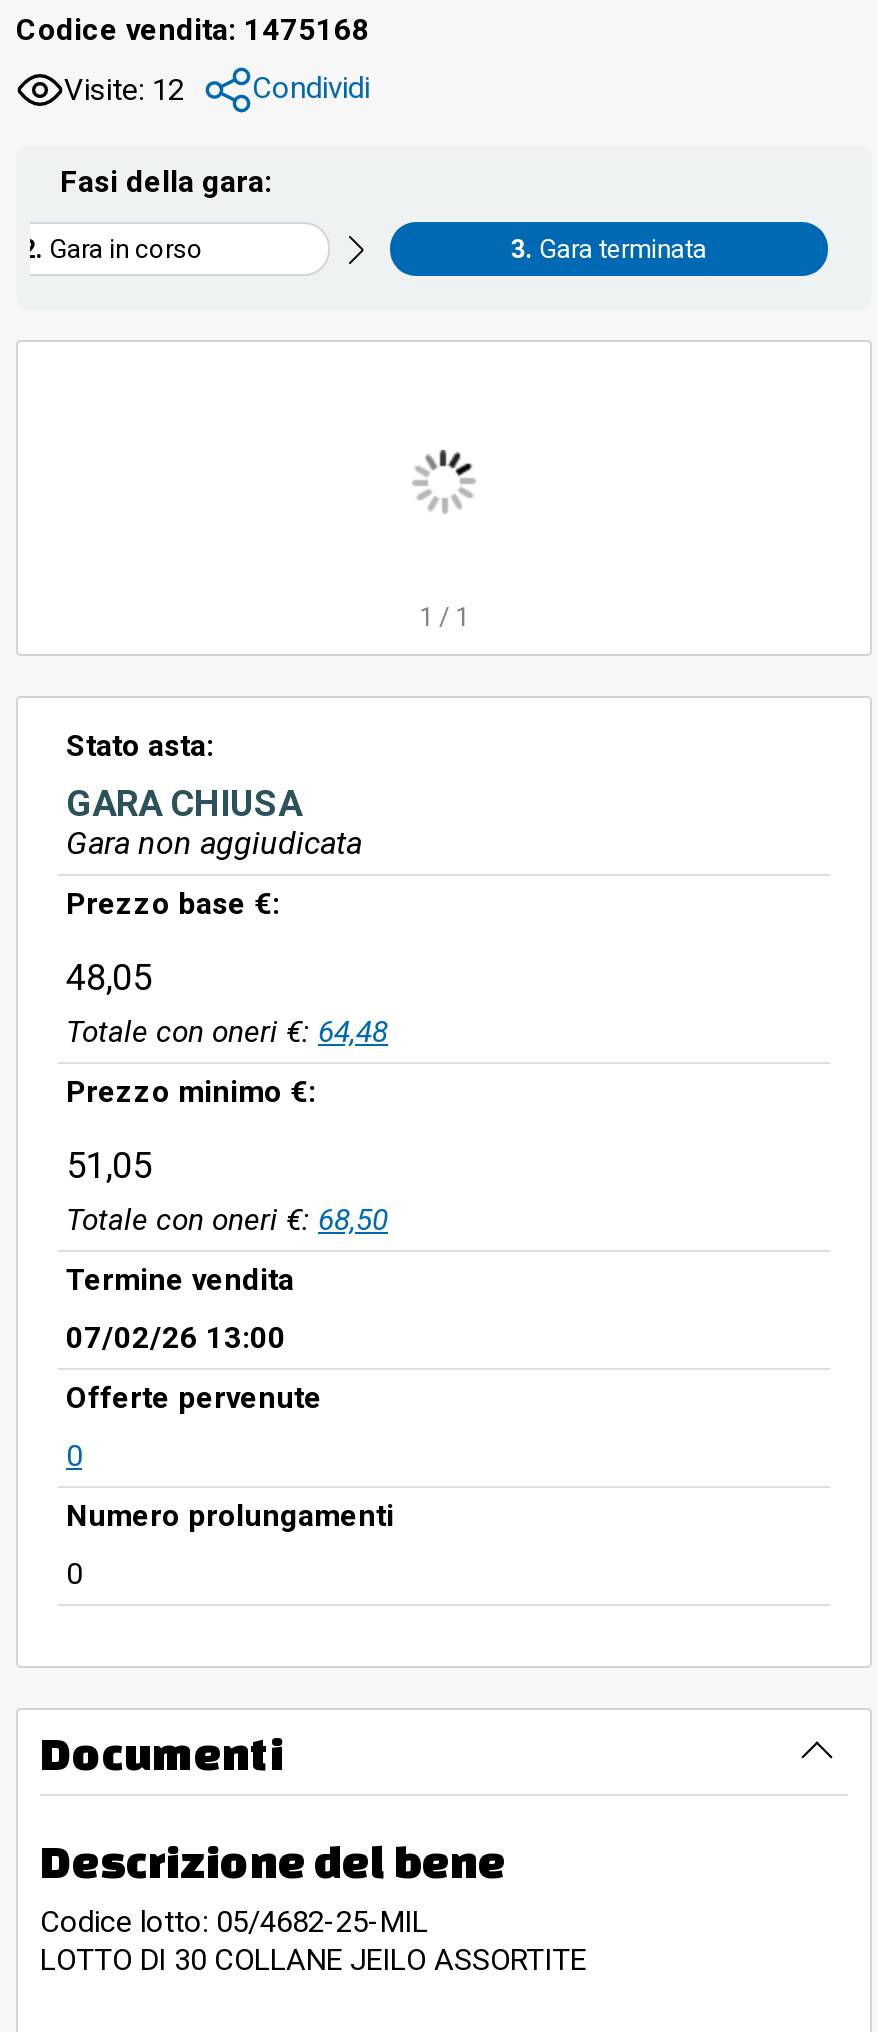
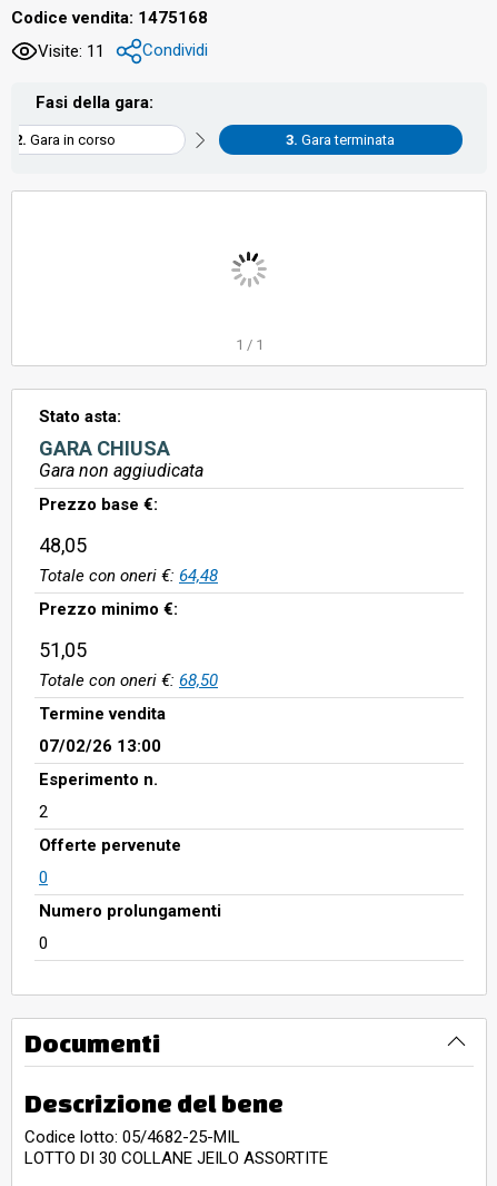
[64,70,370,107] Visite: 12 Condividi -> [38,40,208,61] Visite: 11 Condividi
none -> [39,770,158,822] Esperimento n. | 2

